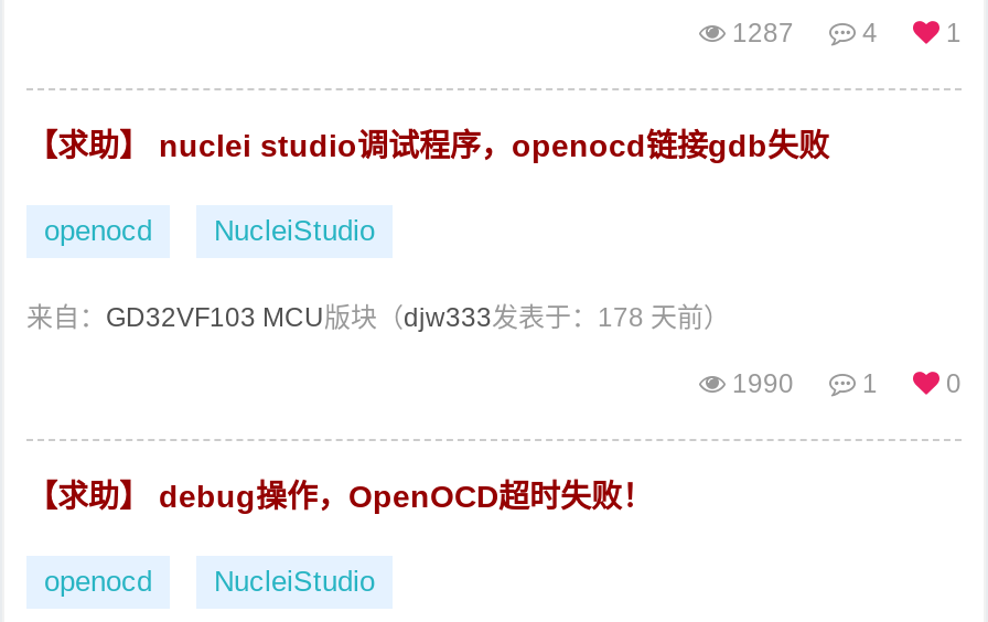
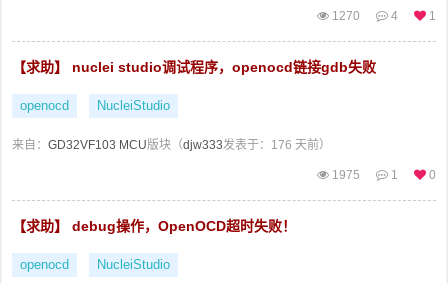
[726,18,962,49] 1287 4 1 -> [329,9,436,23] 1270 4 1
[26,302,730,333] 来自：GD32VF103 MCU版块（djw333发表于：178 天前） -> [12,138,331,152] 来自：GD32VF103 MCU版块（djw333发表于：176 天前）
[726,368,962,399] 1990 1 0 -> [329,168,436,182] 1975 1 0

